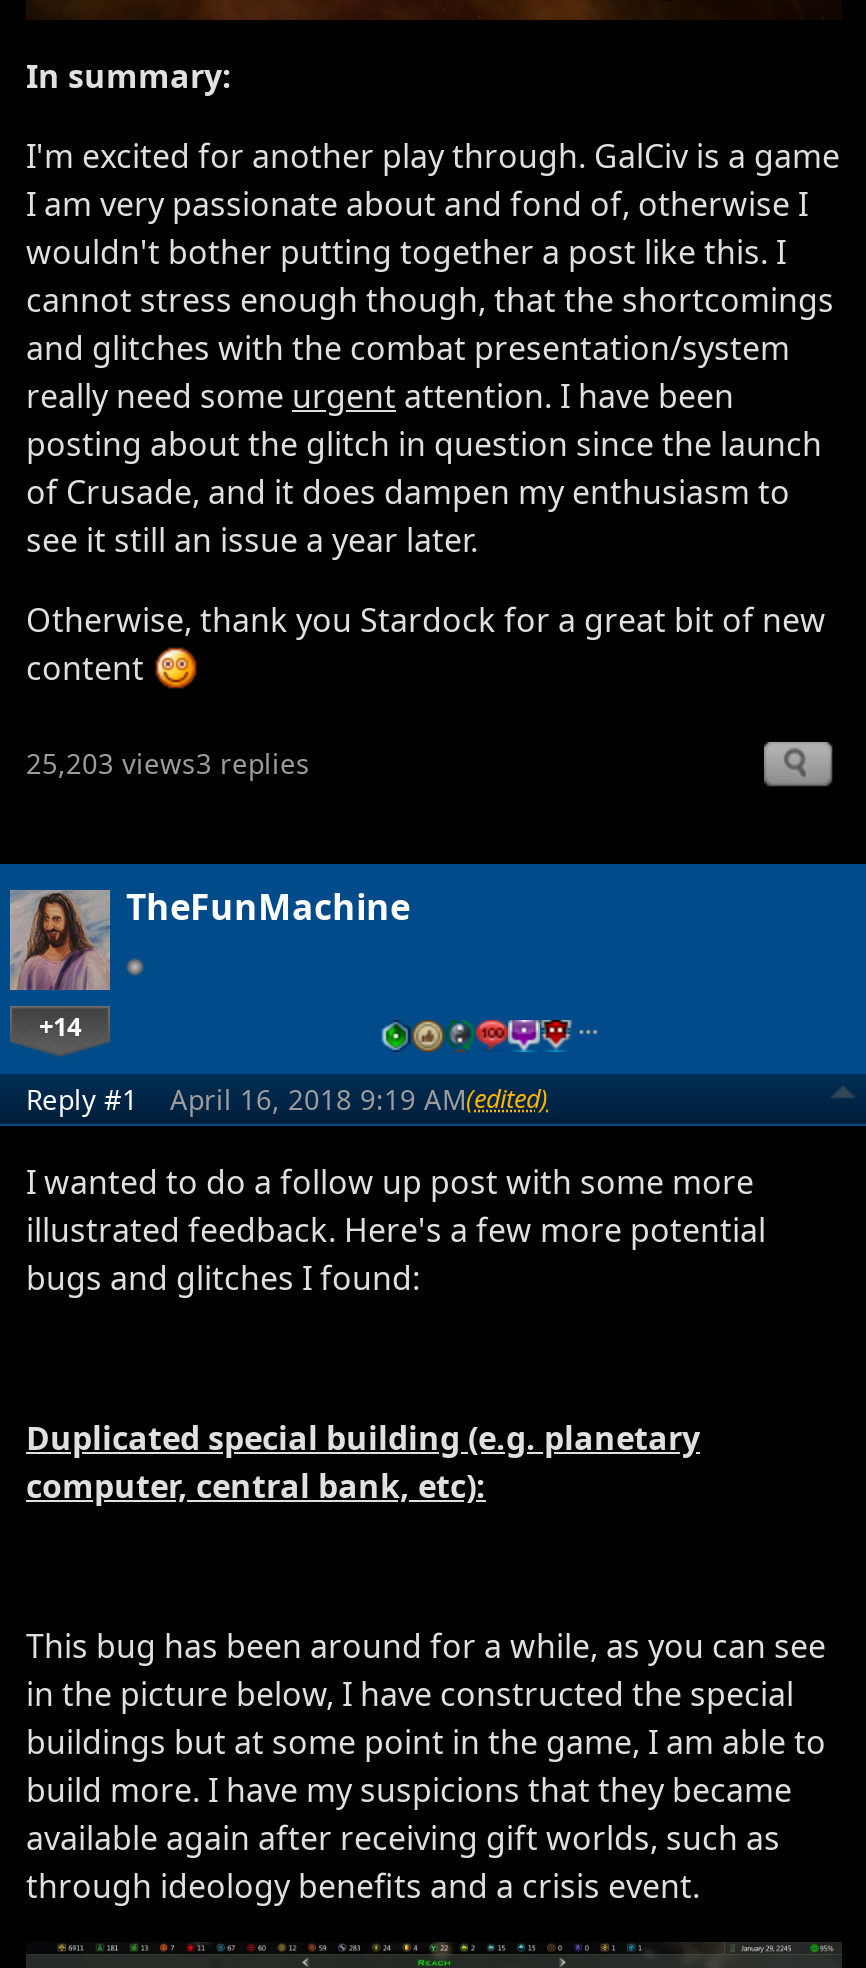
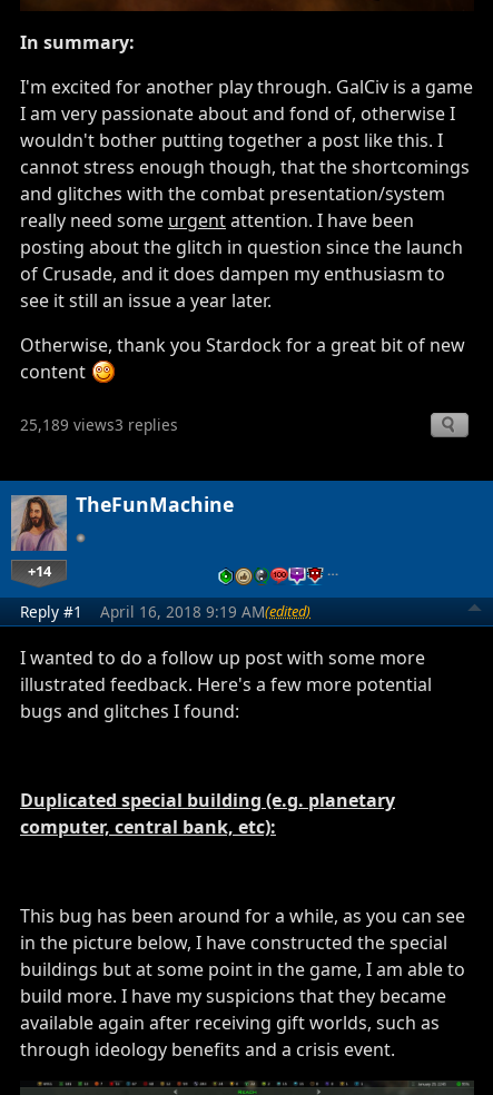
[26,743,310,781] 25,203 views3 replies -> [20,414,178,435] 25,189 views3 replies

